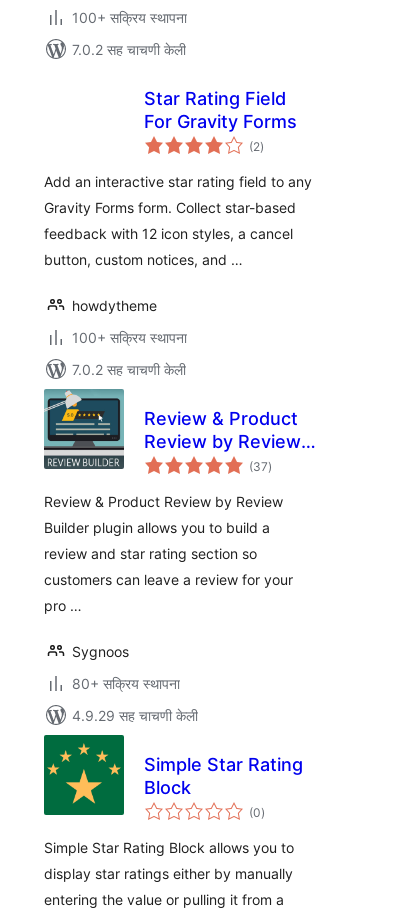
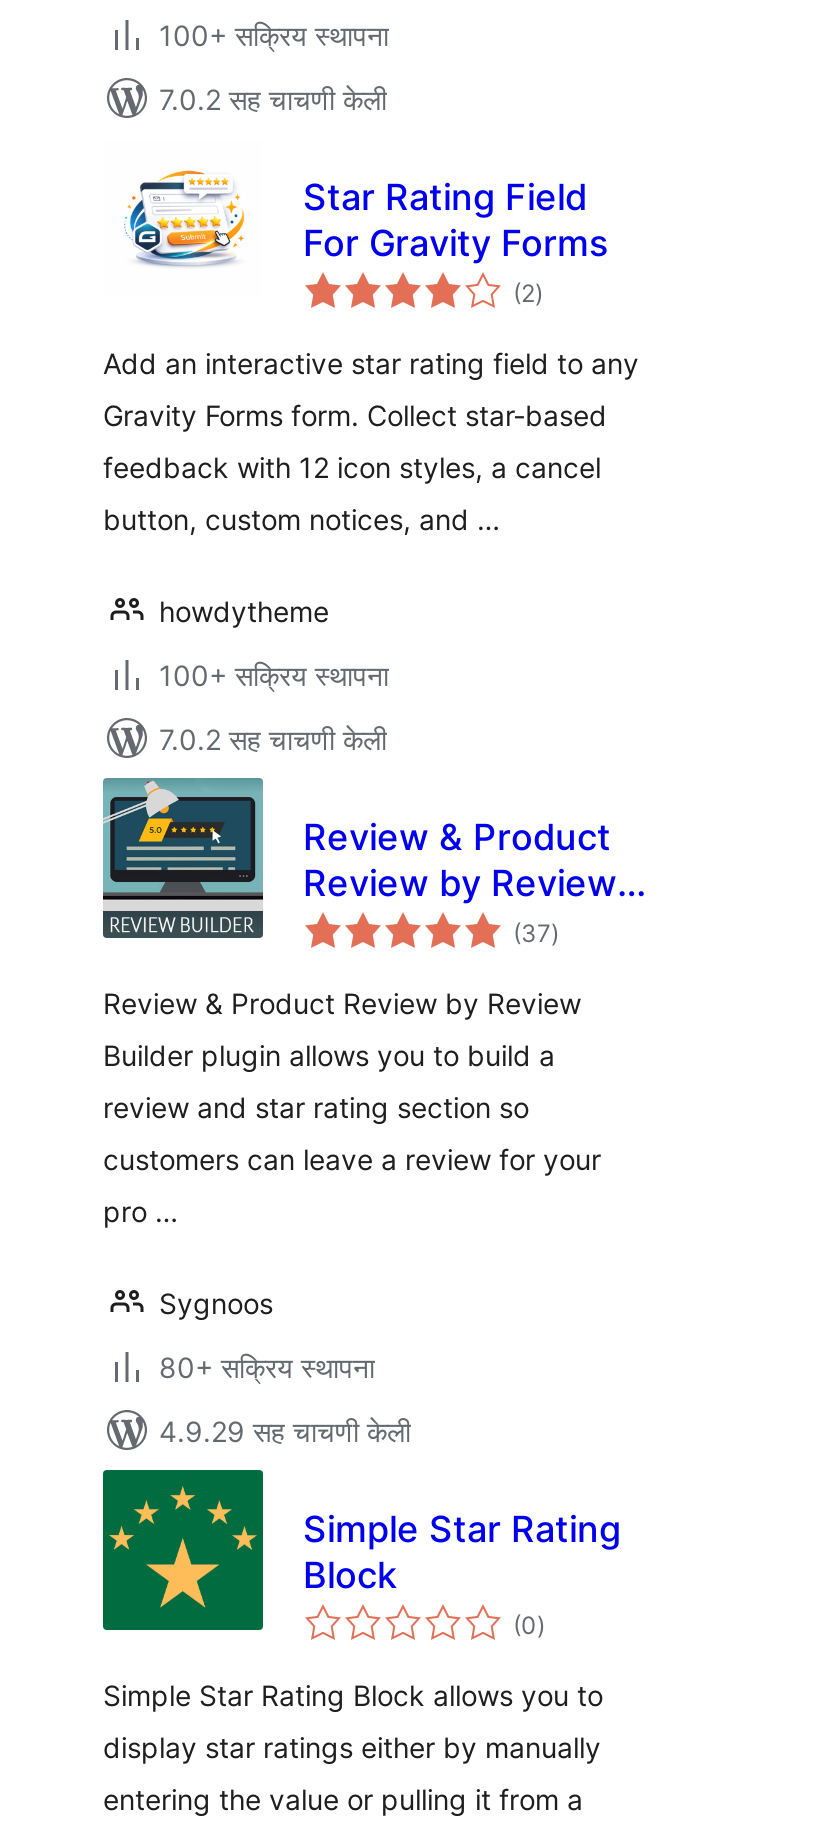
none -> [127,168,247,268] [image]

